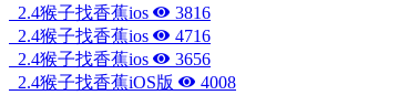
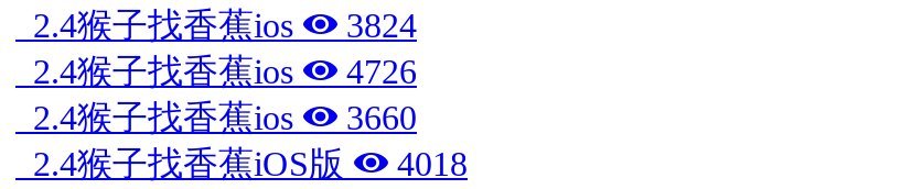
[9,4,211,22] 2.4猴子找香蕉ios 3816 -> [15,7,417,45] 2.4猴子找香蕉ios 3824
[9,27,211,46] 2.4猴子找香蕉ios 4716 -> [15,53,417,91] 2.4猴子找香蕉ios 4726
[9,50,211,69] 2.4猴子找香蕉ios 3656 -> [15,100,417,137] 2.4猴子找香蕉ios 3660
[9,73,236,92] 2.4猴子找香蕉iOS版 4008 -> [15,146,468,183] 2.4猴子找香蕉iOS版 4018

